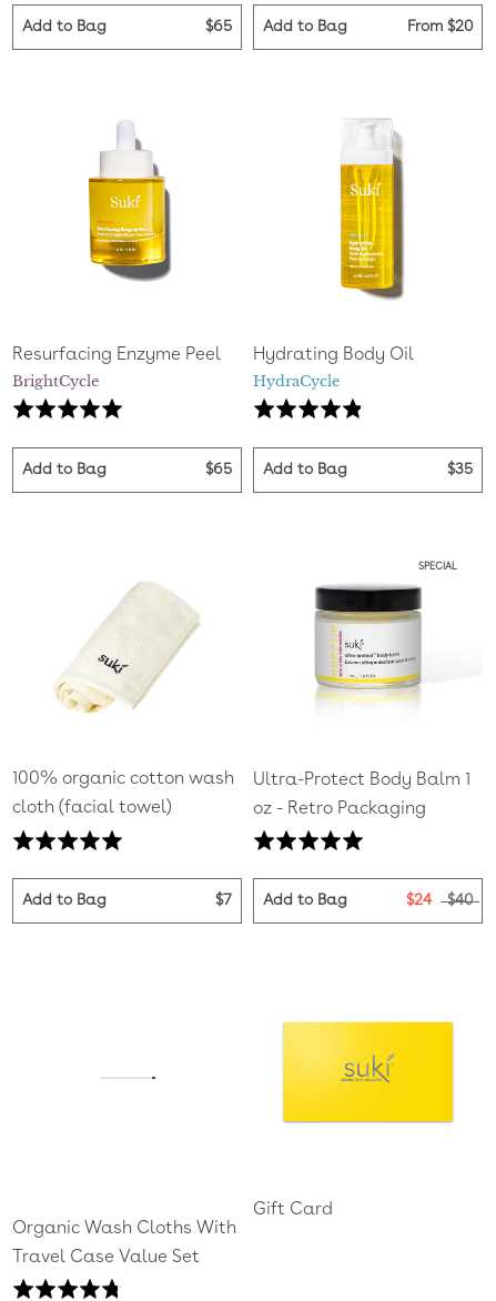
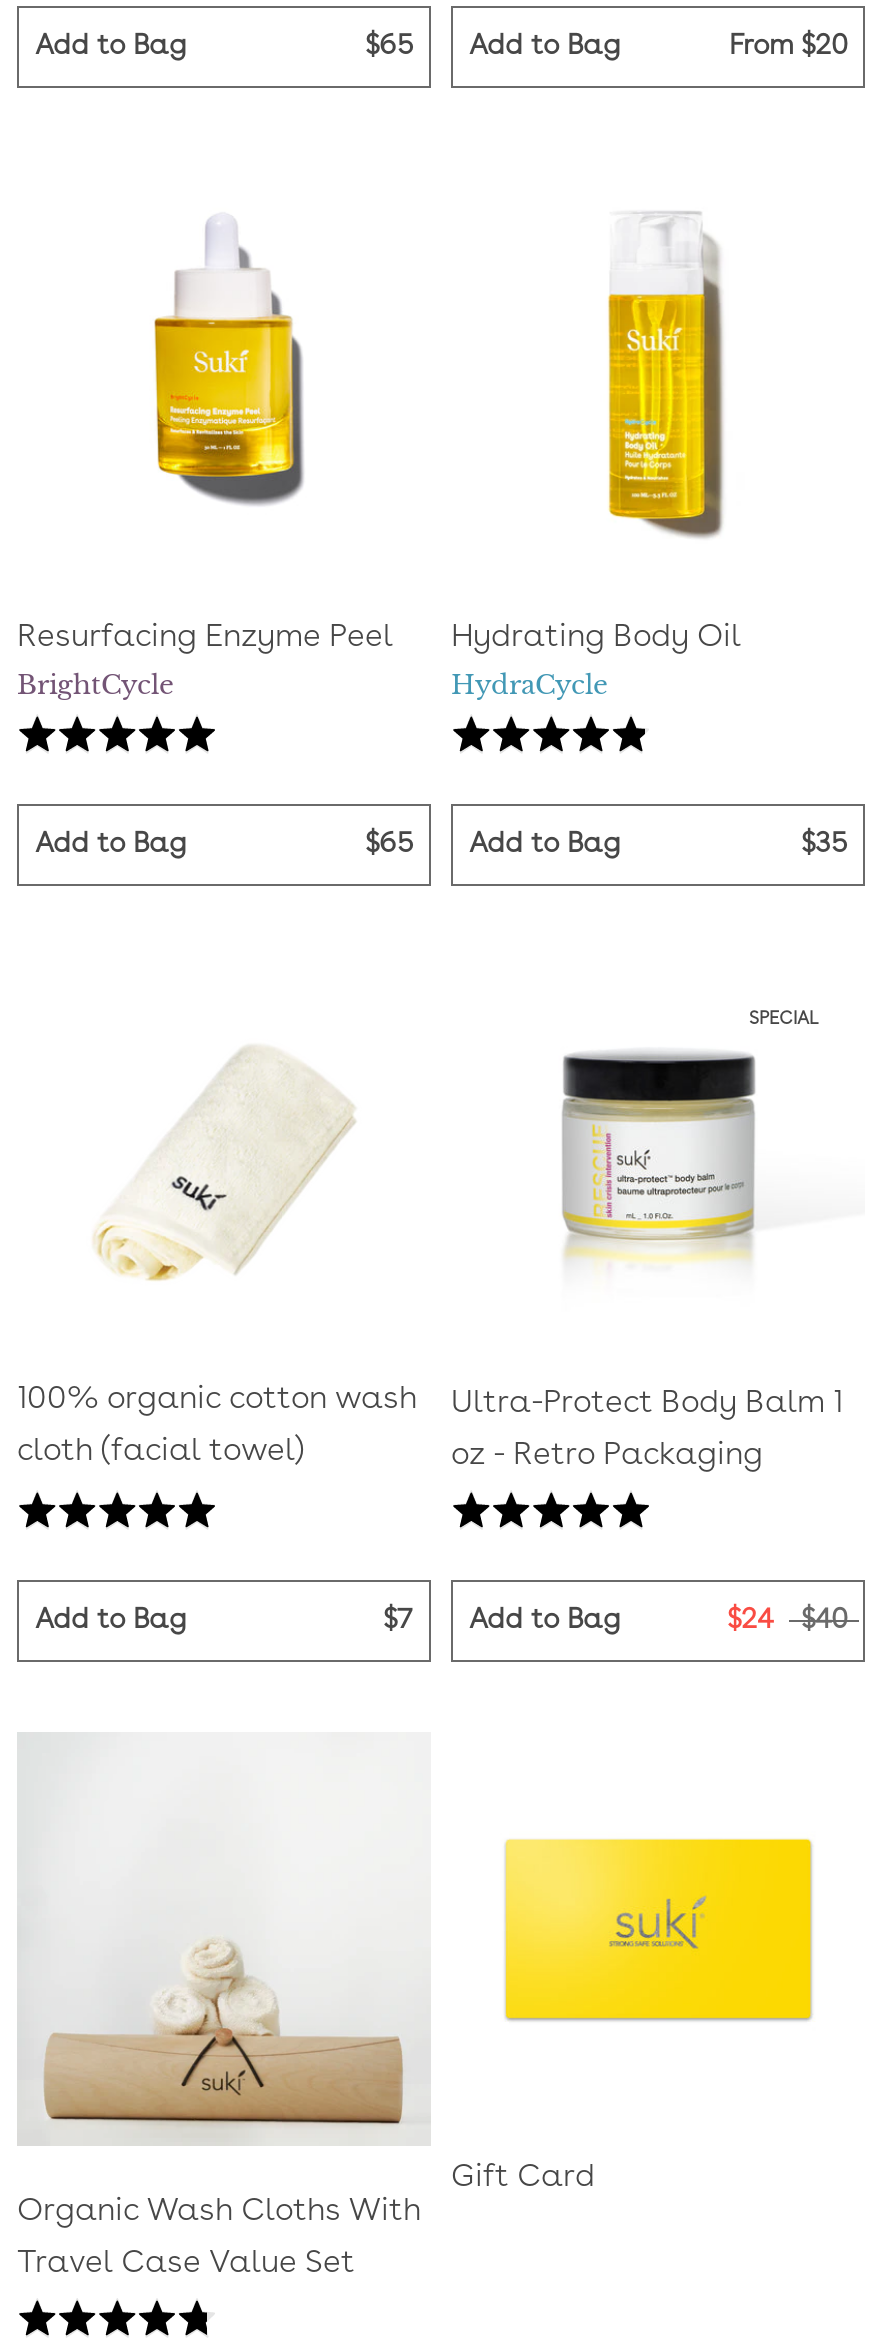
none -> [19,1736,429,2144] [image]

